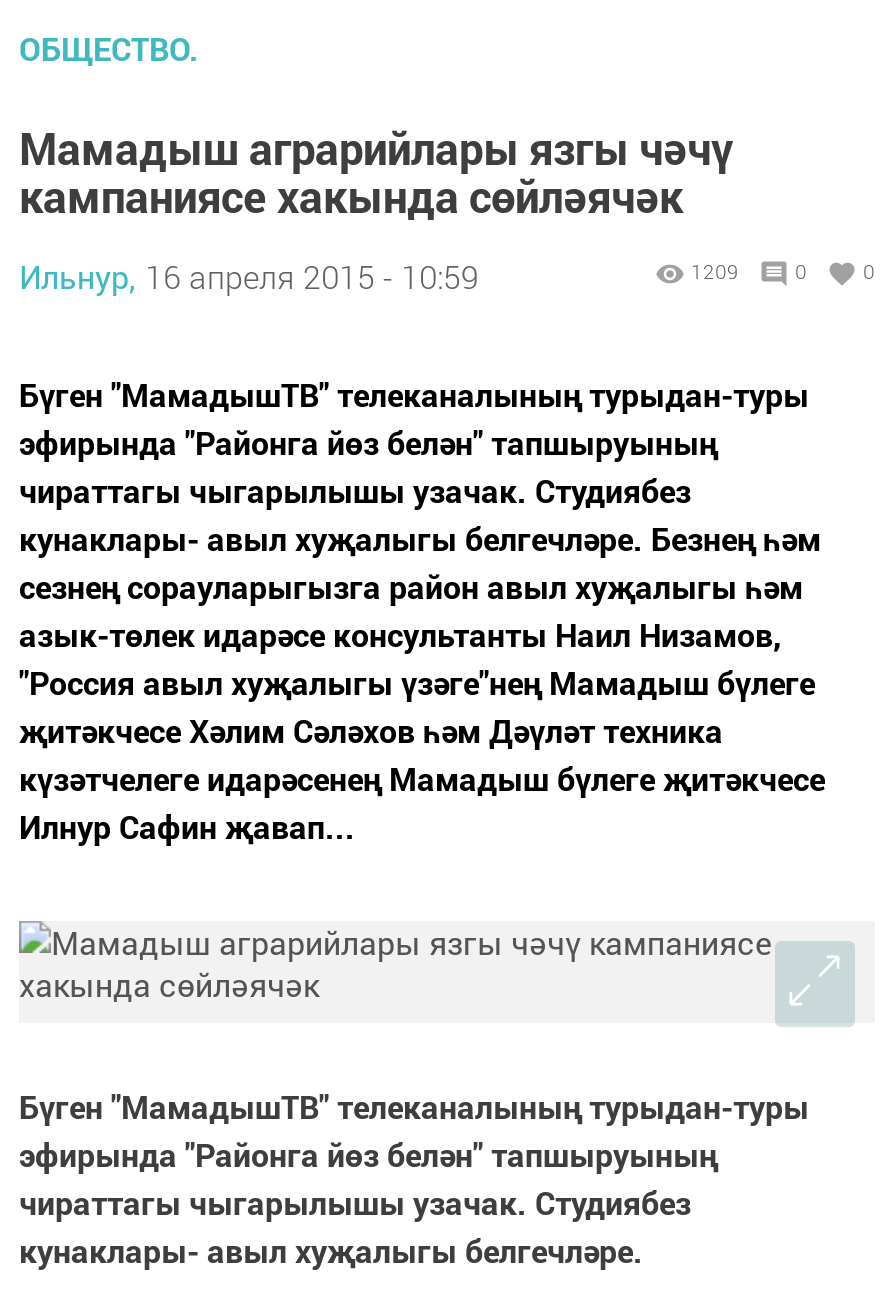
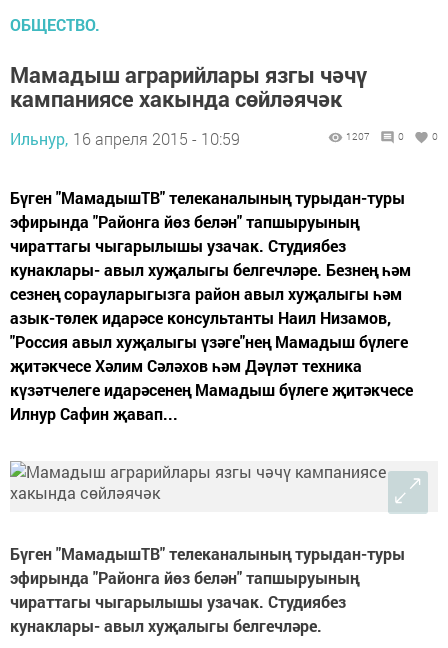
[691,260,739,286] 1209 -> [346,130,370,143] 1207

